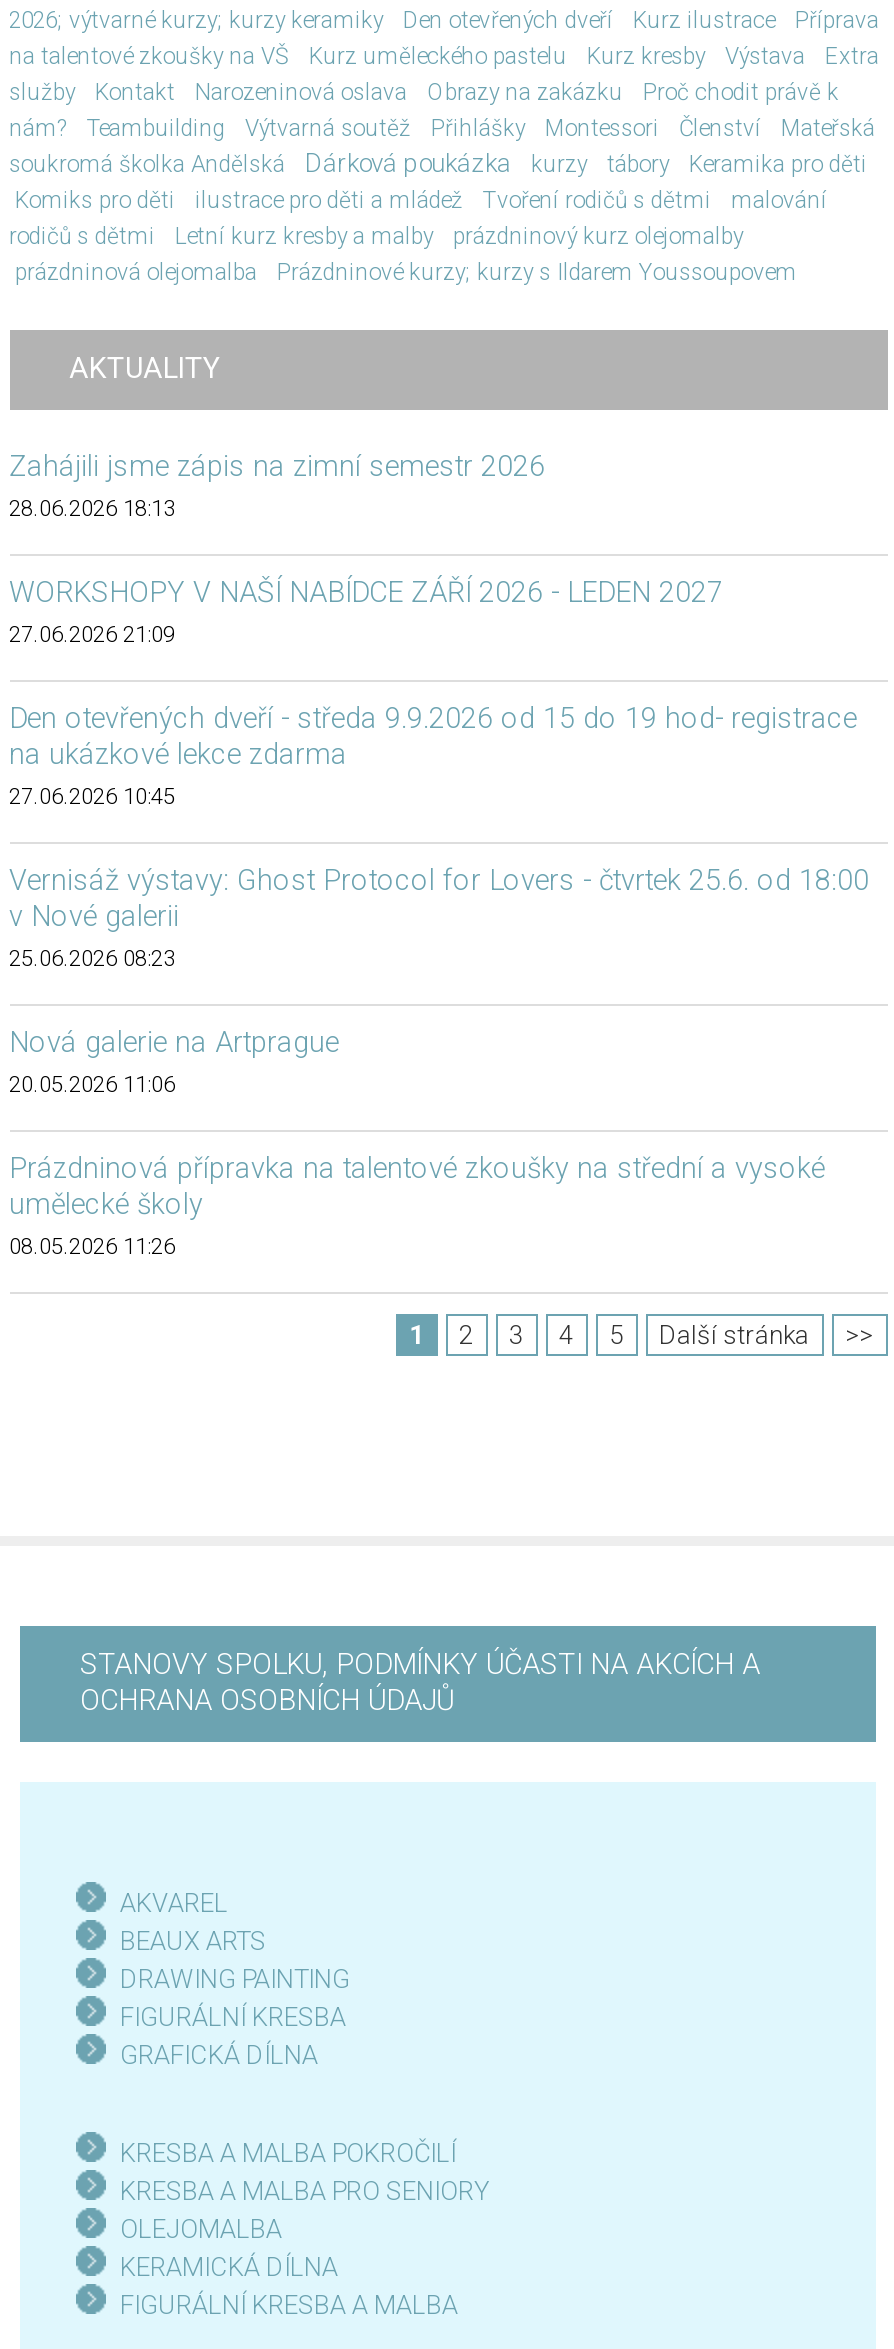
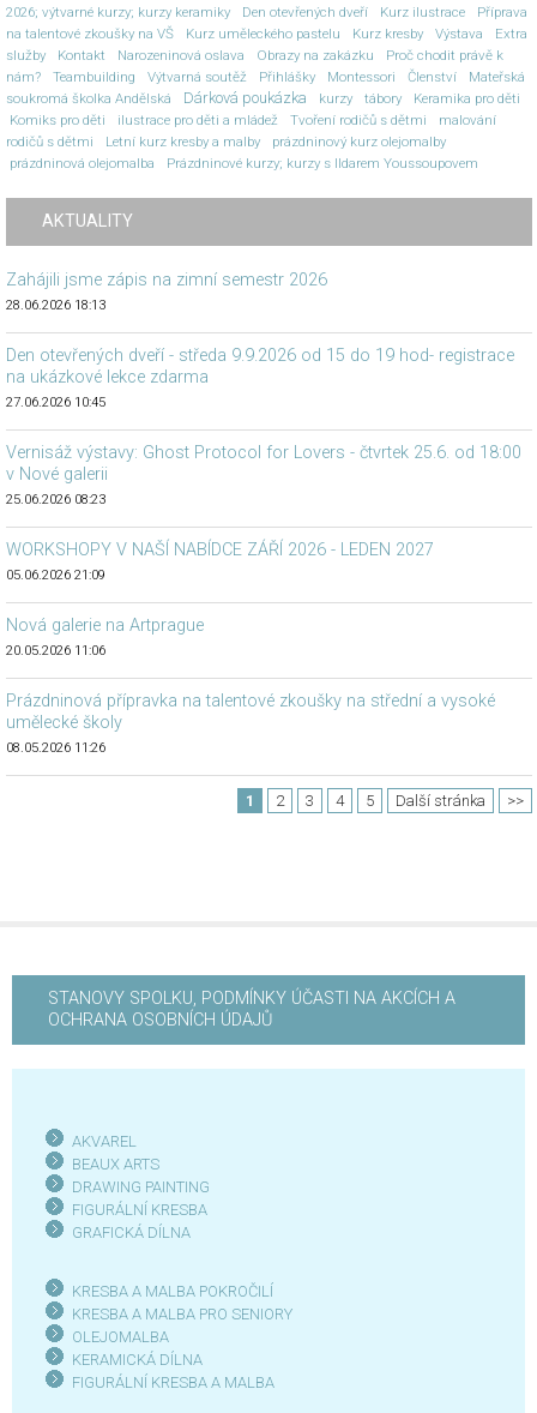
moved [9,575,723,609] -> [5,539,433,560]: WORKSHOPY V NAŠÍ NABÍDCE ZÁŘÍ 2026 - LEDEN 2027
[9,621,175,647] 27.06.2026 21:09 -> none
moved [9,701,869,971] -> [5,345,521,507]: Den otevřených dveří - středa 9.9.2026 od 15 do 19 hod- registrace | na ukázkové lekce zdarma | 27.06.2026 10:45 | Vernisáž výstavy: Ghost Protocol for Lovers - čtvrtek 25.6. od 18:00 | v Nové galerii | 25.06.2026 08:23
none -> [5,567,105,583] 05.06.2026 21:09

